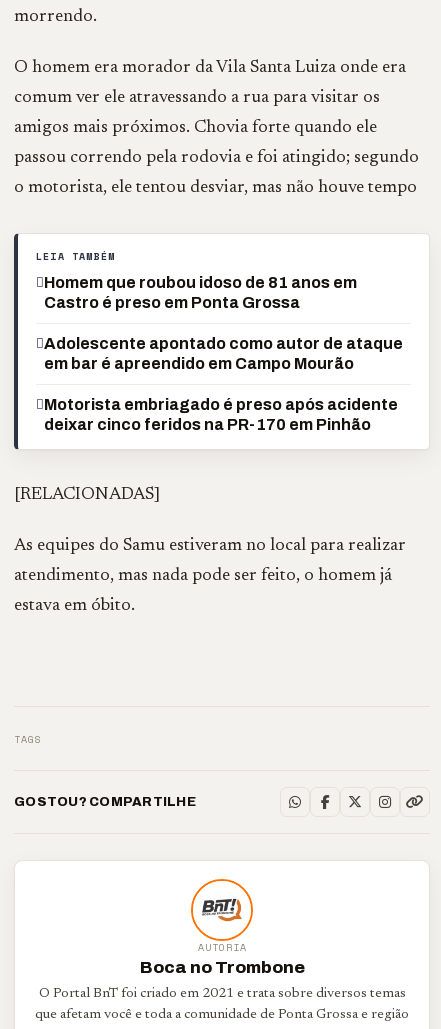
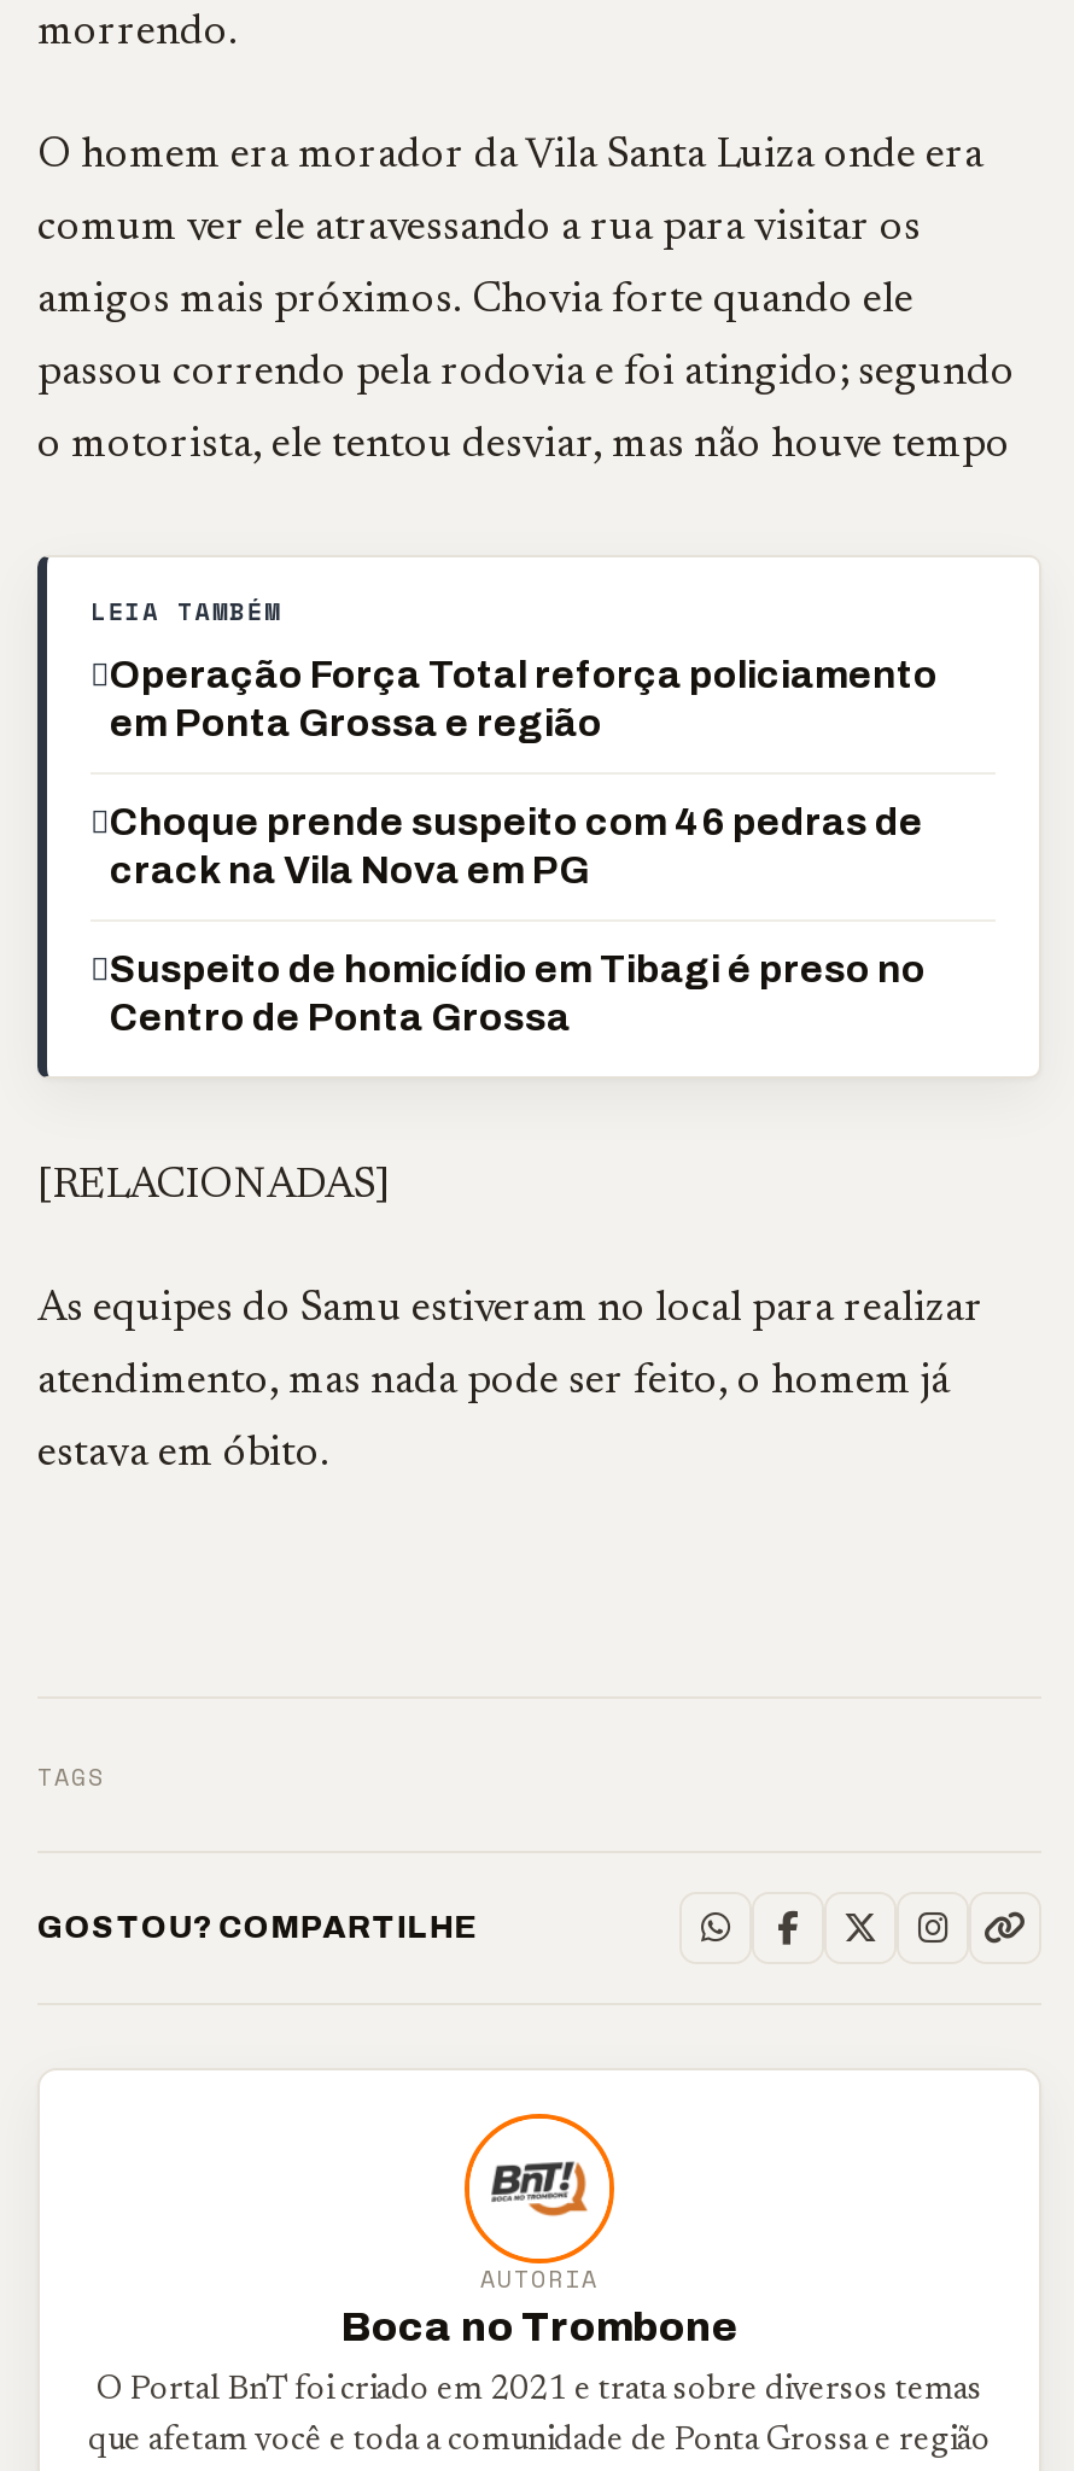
[44,274,357,311] Homem que roubou idoso de 81 anos em | Castro é preso em Ponta Grossa -> [110,654,938,743] Operação Força Total reforça policiamento | em Ponta Grossa e região
[44,335,403,372] Adolescente apontado como autor de ataque | em bar é apreendido em Campo Mourão -> [110,801,923,890] Choque prende suspeito com 46 pedras de | crack na Vila Nova em PG
[44,396,398,433] Motorista embriagado é preso após acidente | deixar cinco feridos na PR-170 em Pinhão -> [110,948,926,1038] Suspeito de homicídio em Tibagi é preso no | Centro de Ponta Grossa

